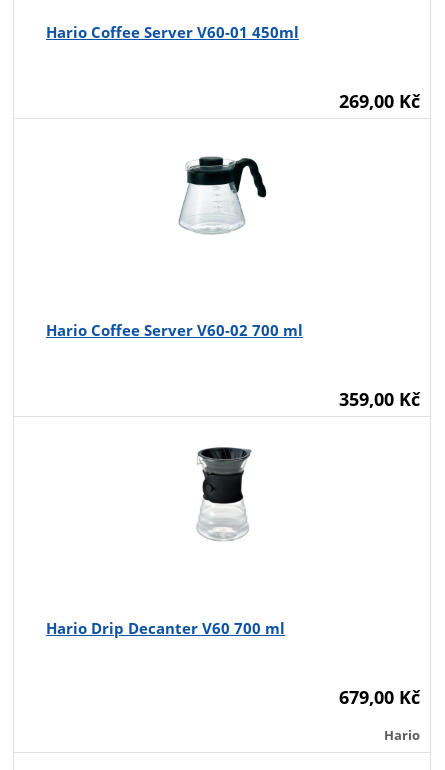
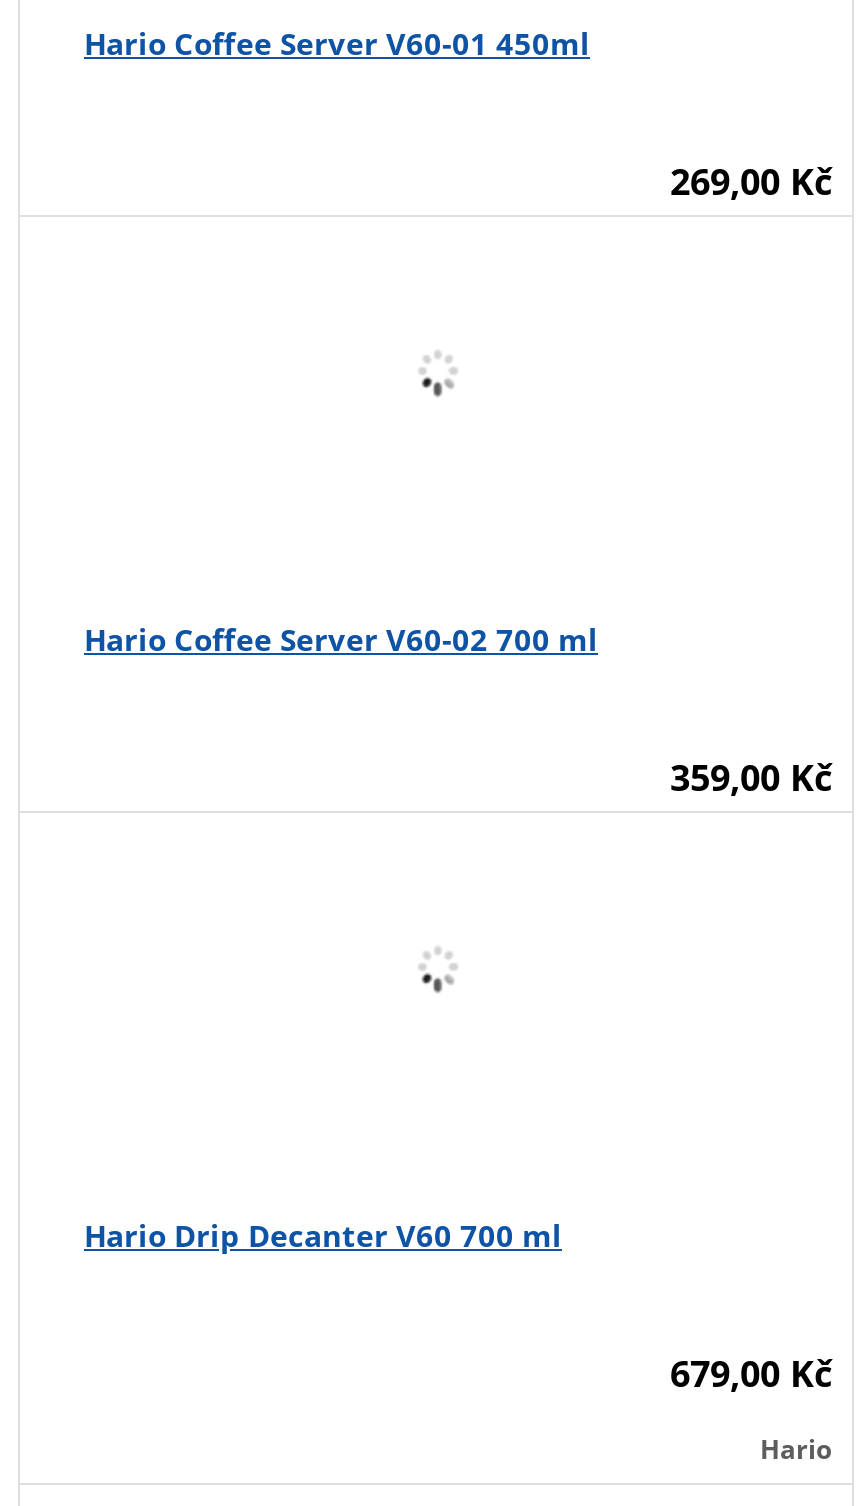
[178,156,267,235] [image] -> none
[196,446,252,541] [image] -> none

